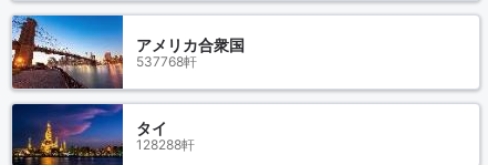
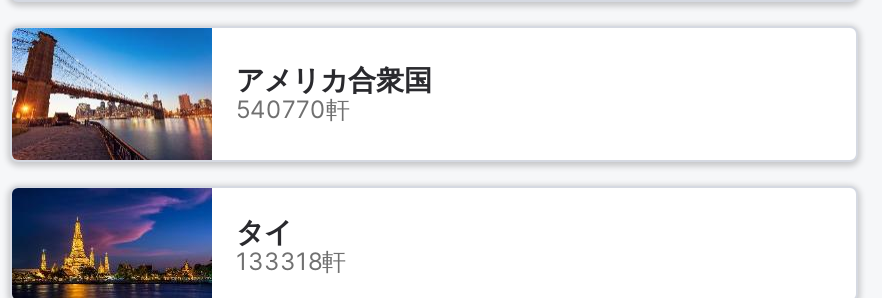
[136,53,197,69] 537768軒 -> [236,95,350,125] 540770軒
[136,136,195,152] 128288軒 -> [236,246,346,276] 133318軒

